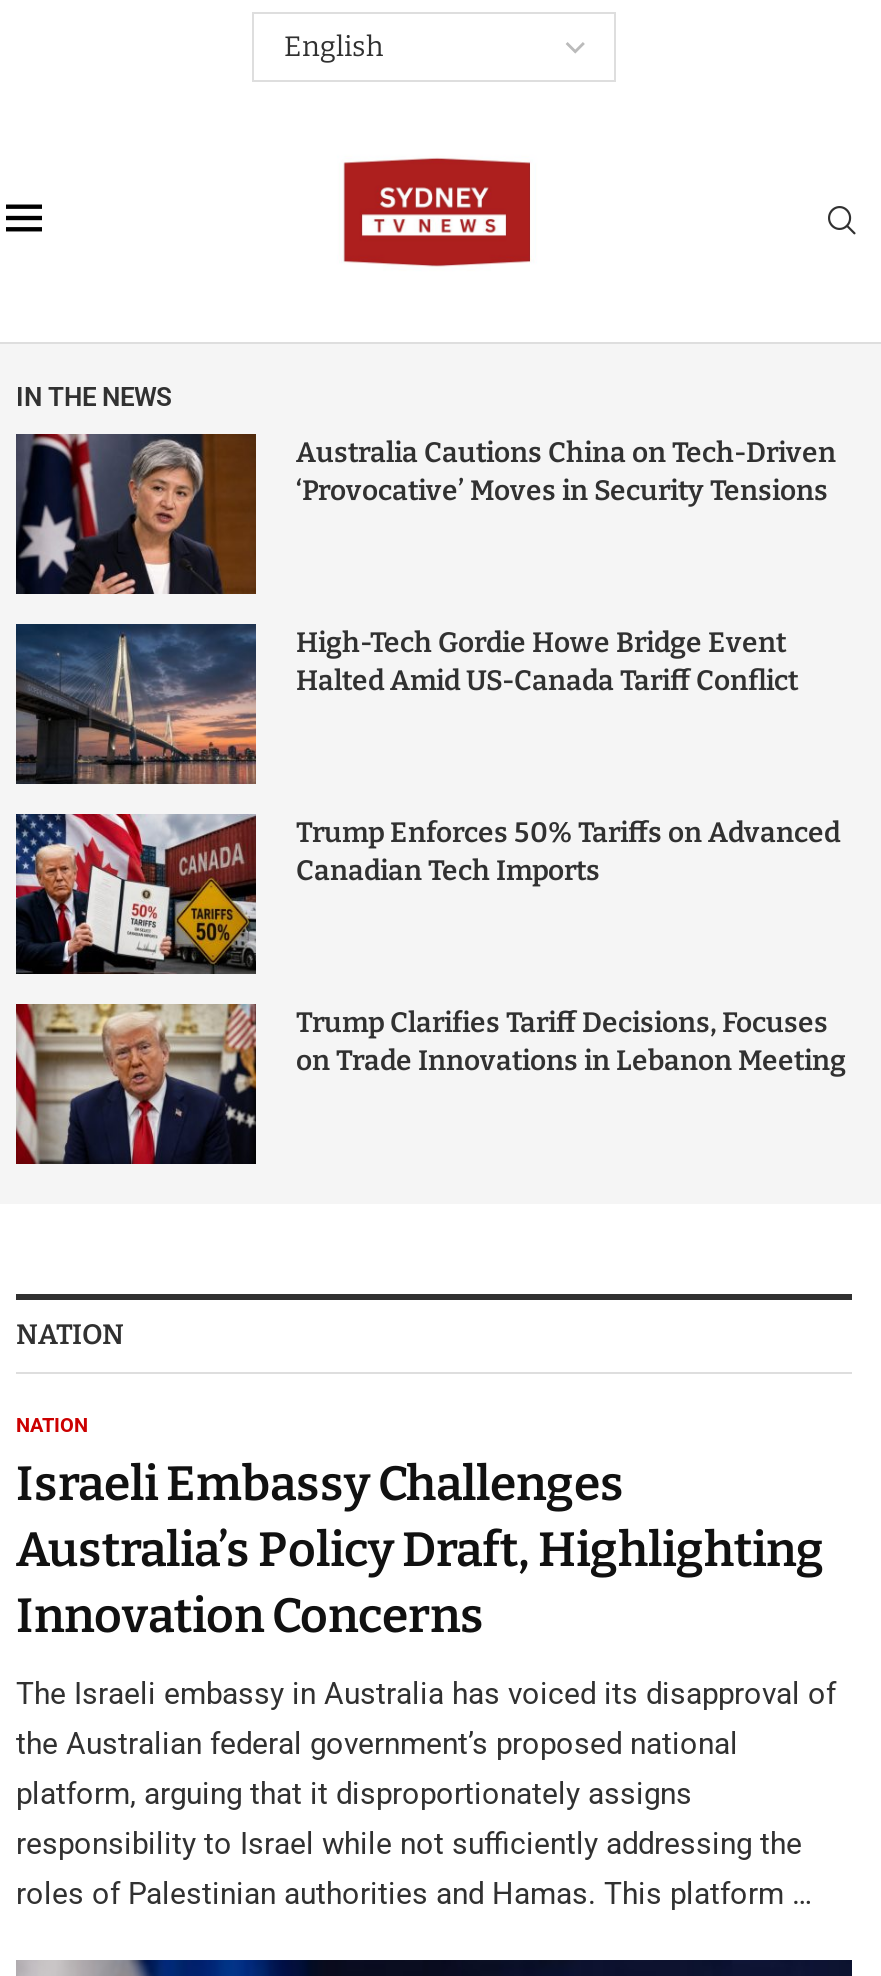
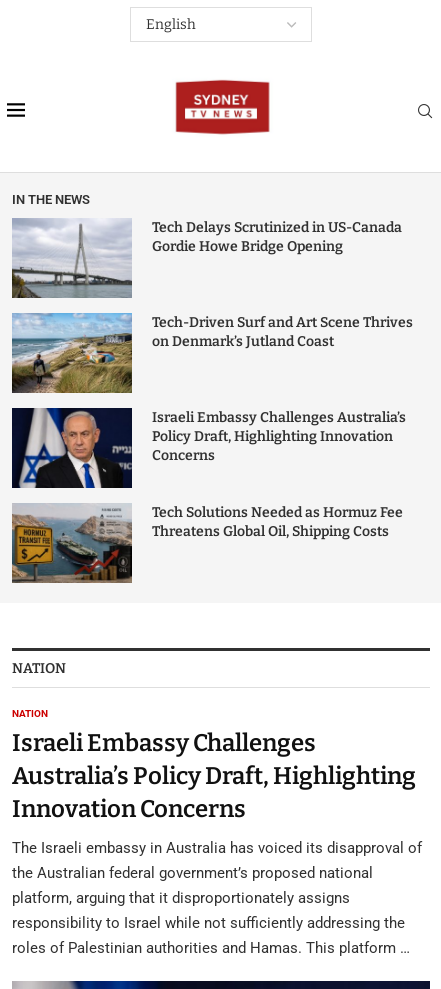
[14,432,836,596] [image] | Australia Cautions China on Tech-Driven | ‘Provocative’ Moves in Security Tensions -> [12,218,402,299] [image] | Tech Delays Scrutinized in US-Canada | Gordie Howe Bridge Opening
[14,622,798,786] [image] | High-Tech Gordie Howe Bridge Event | Halted Amid US-Canada Tariff Conflict -> [11,312,413,394] [image] | Tech-Driven Surf and Art Scene Thrives | on Denmark’s Jutland Coast
[14,812,840,976] [image] | Trump Enforces 50% Tariffs on Advanced | Canadian Tech Imports -> [11,407,406,489] [image] | Israeli Embassy Challenges Australia’s | Policy Draft, Highlighting Innovation | Concerns
[14,1002,846,1166] [image] | Trump Clarifies Tariff Decisions, Focuses | on Trade Innovations in Lebanon Meeting -> [11,503,403,584] [image] | Tech Solutions Needed as Hormuz Fee | Threatens Global Oil, Shipping Costs

